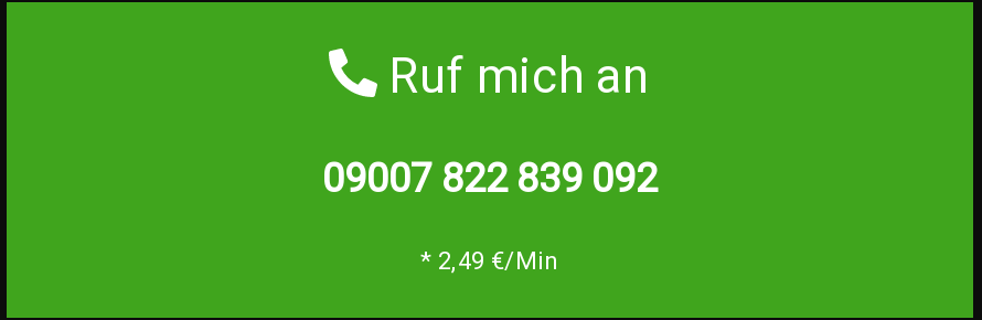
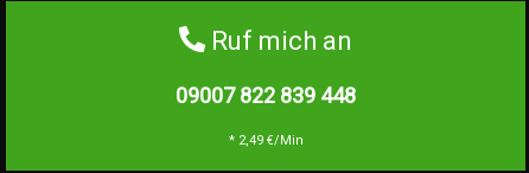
[322,153,658,200] 09007 822 839 092 -> [176,82,356,107] 09007 822 839 448

